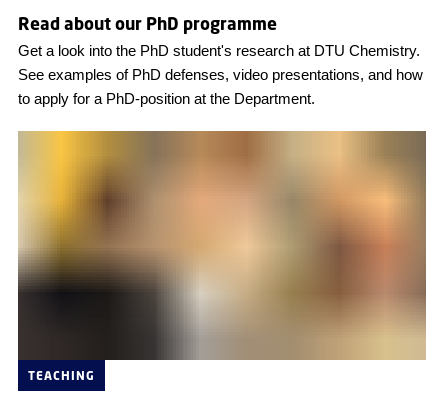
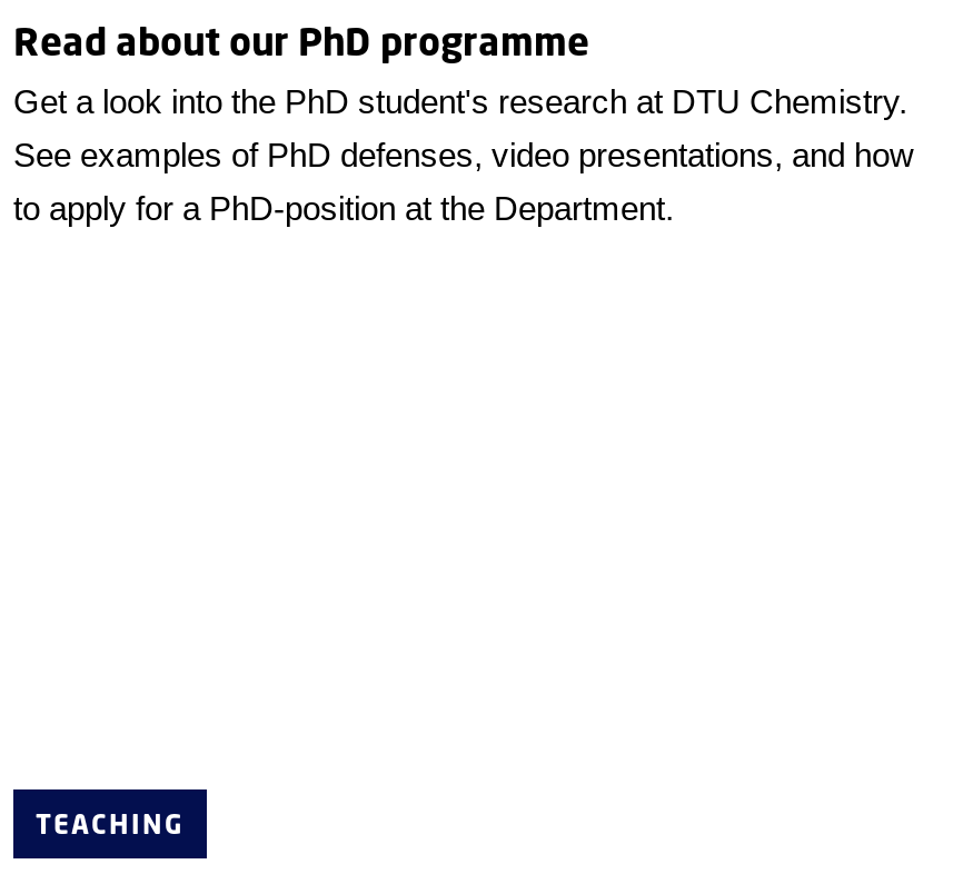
[17,130,427,361] [image] -> none

